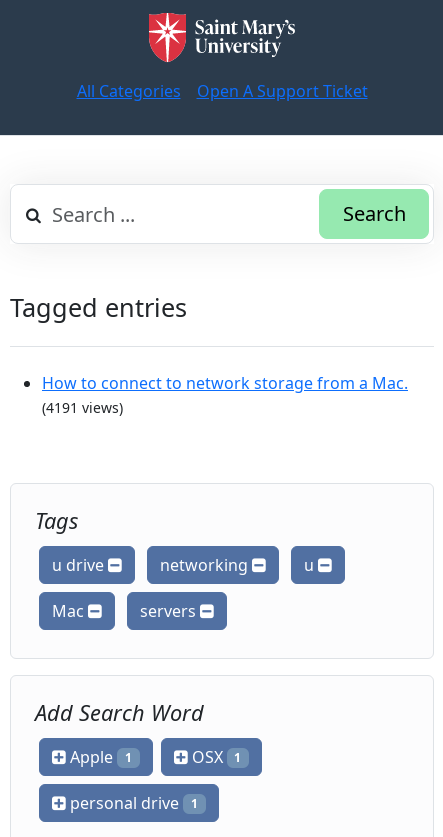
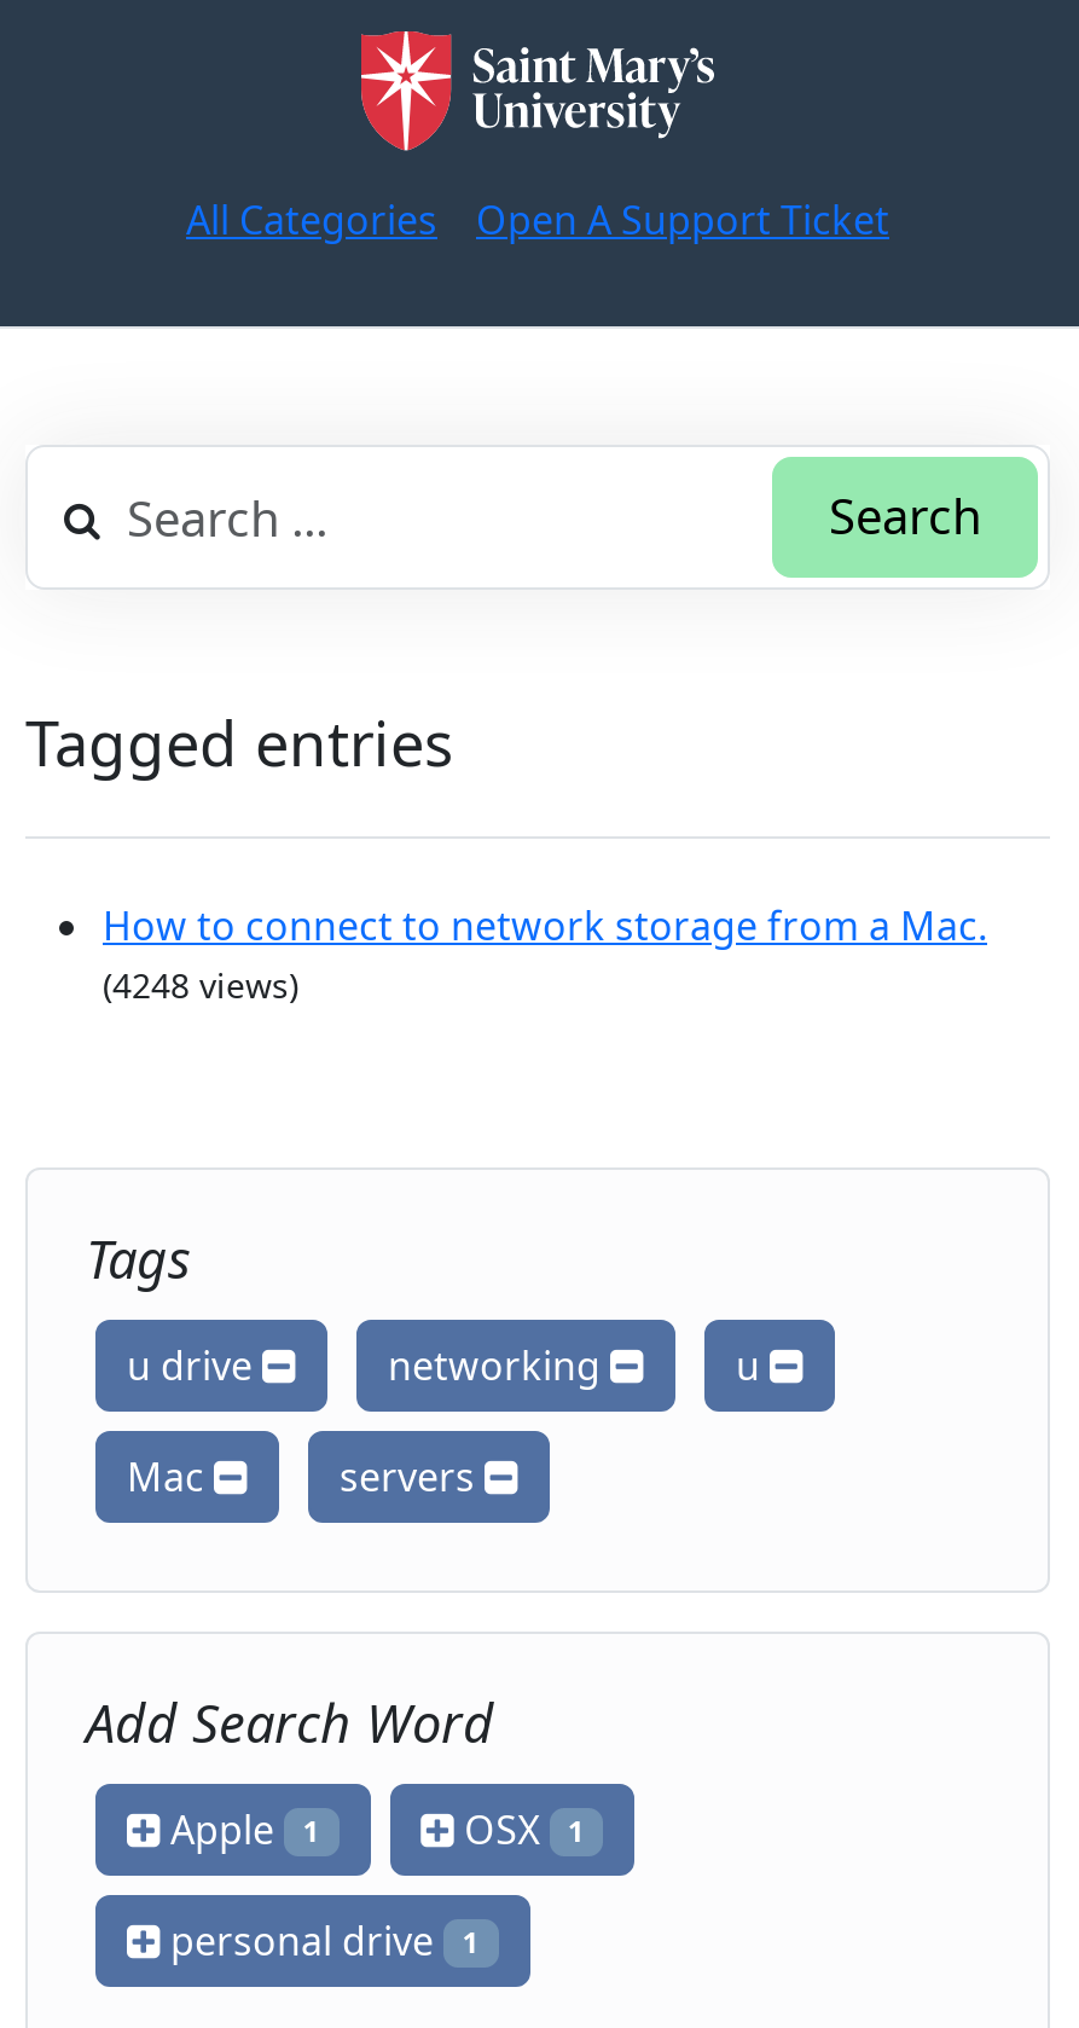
[42,398,123,417] (4191 views) -> [103,962,298,1008] (4248 views)

